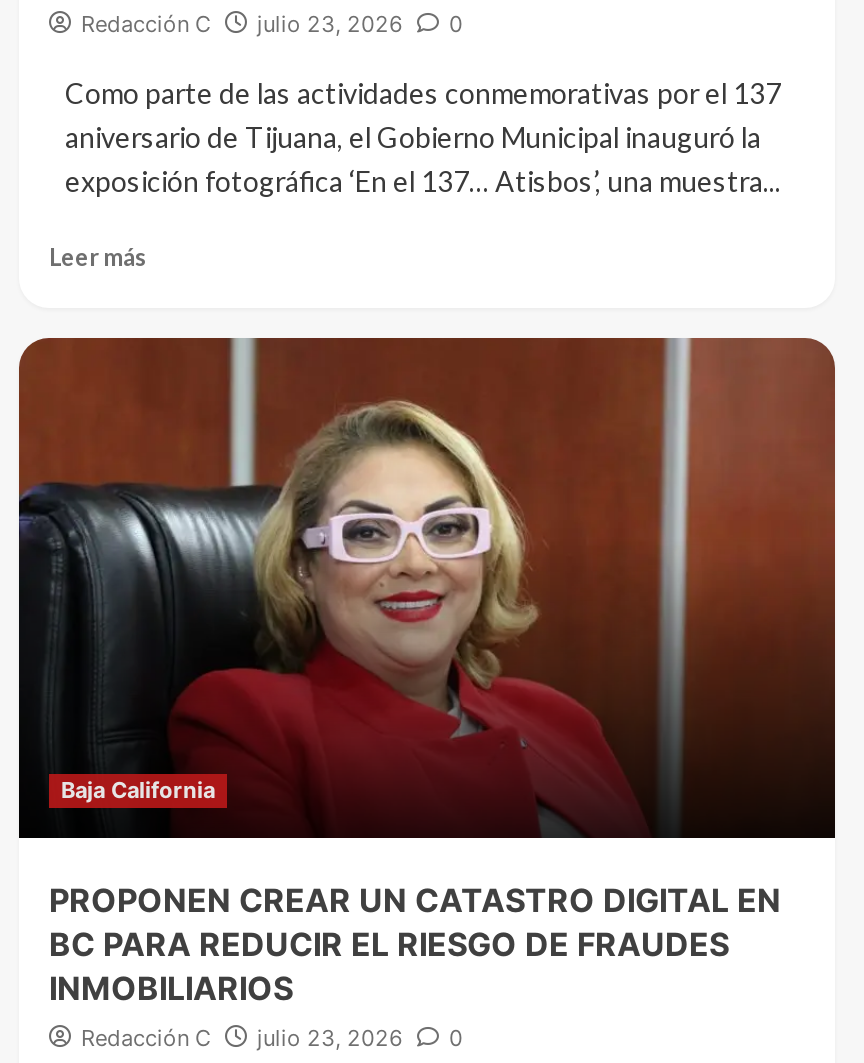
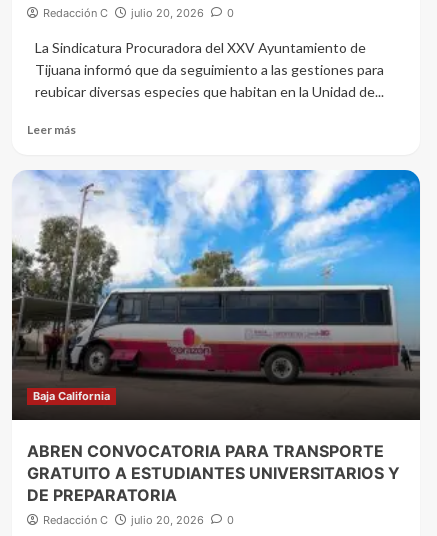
[81,9,463,37] Redacción C julio 23, 2026 0 -> [43,6,234,20] Redacción C julio 20, 2026 0
[65,75,781,197] Como parte de las actividades conmemorativas por el 137 | aniversario de Tijuana, el Gobierno Municipal inauguró la | exposición fotográfica ‘En el 137… Atisbos’, una muestra... -> [35,39,384,100] La Sindicatura Procuradora del XXV Ayuntamiento de | Tijuana informó que da seguimiento a las gestiones para | reubicar diversas especies que habitan en la Unidad de...
[17,335,837,1007] [image] | PROPONEN CREAR UN CATASTRO DIGITAL EN | BC PARA REDUCIR EL RIESGO DE FRAUDES | INMOBILIARIOS -> [11,169,421,505] [image] | ABREN CONVOCATORIA PARA TRANSPORTE | GRATUITO A ESTUDIANTES UNIVERSITARIOS Y | DE PREPARATORIA
[81,1023,463,1051] Redacción C julio 23, 2026 0 -> [43,513,234,527] Redacción C julio 20, 2026 0

